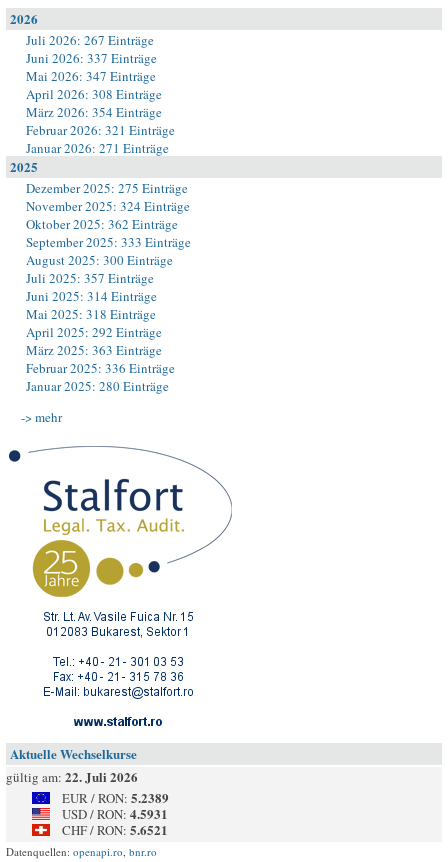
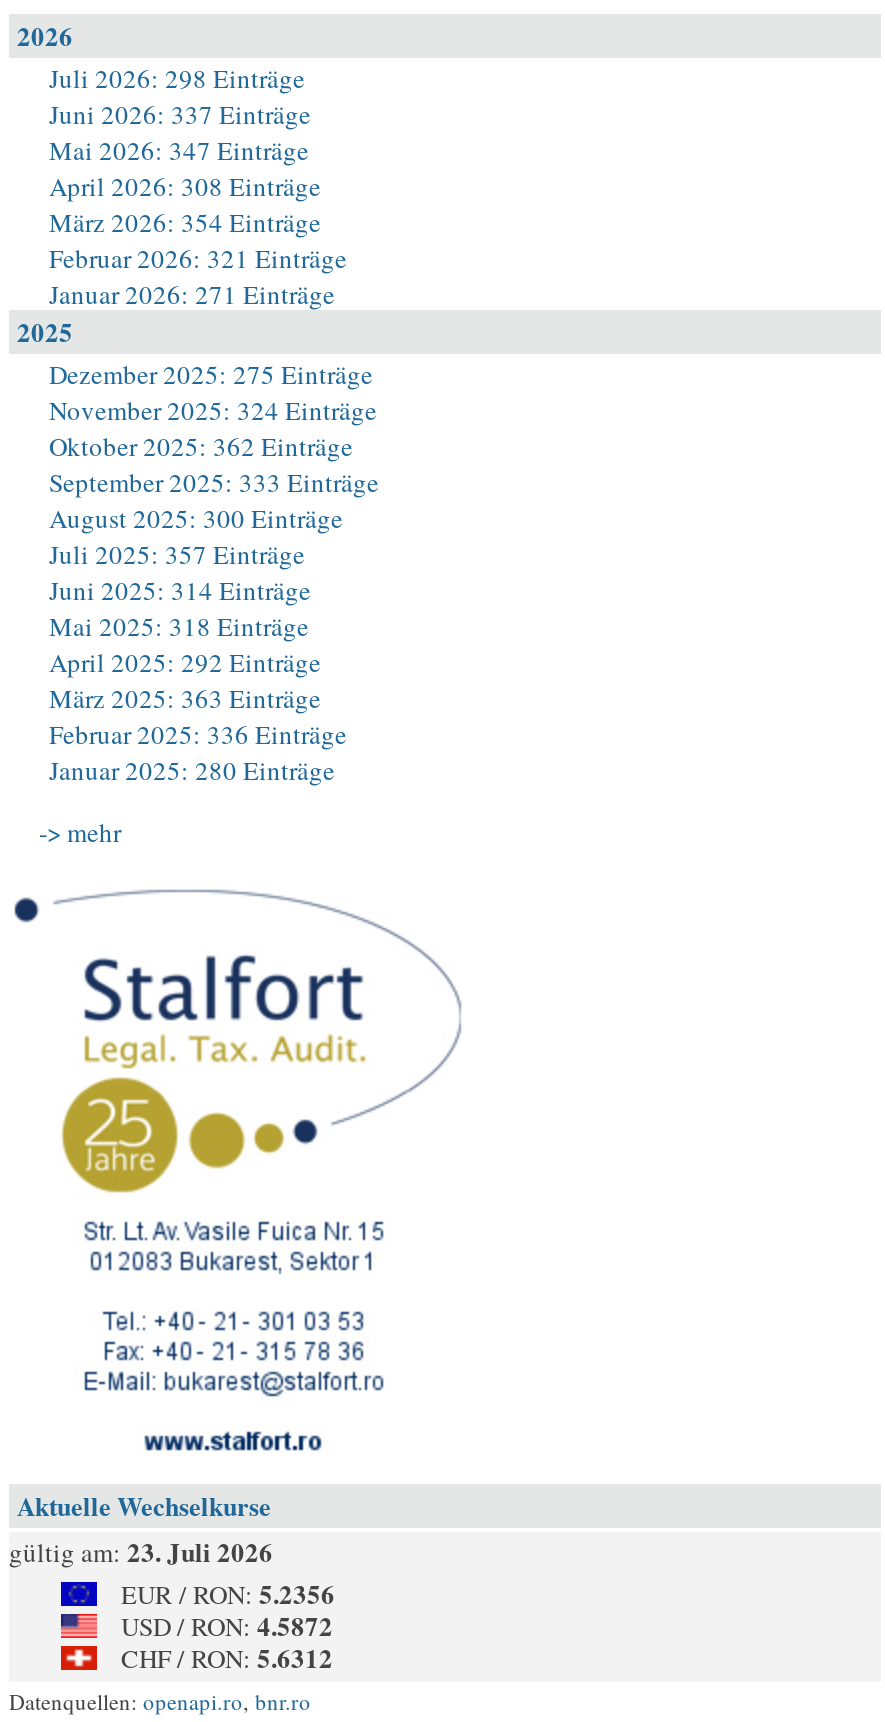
[26,31,154,49] Juli 2026: 267 Einträge -> [49,60,305,96] Juli 2026: 298 Einträge
[6,767,138,786] gültig am: 22. Juli 2026 -> [9,1532,273,1570] gültig am: 23. Juli 2026
[62,788,169,807] EUR / RON: 5.2389 -> [121,1574,335,1612] EUR / RON: 5.2356
[62,804,168,823] USD / RON: 4.5931 -> [121,1606,333,1644] USD / RON: 4.5872
[62,820,168,839] CHF / RON: 5.6521 -> [121,1638,333,1676] CHF / RON: 5.6312

